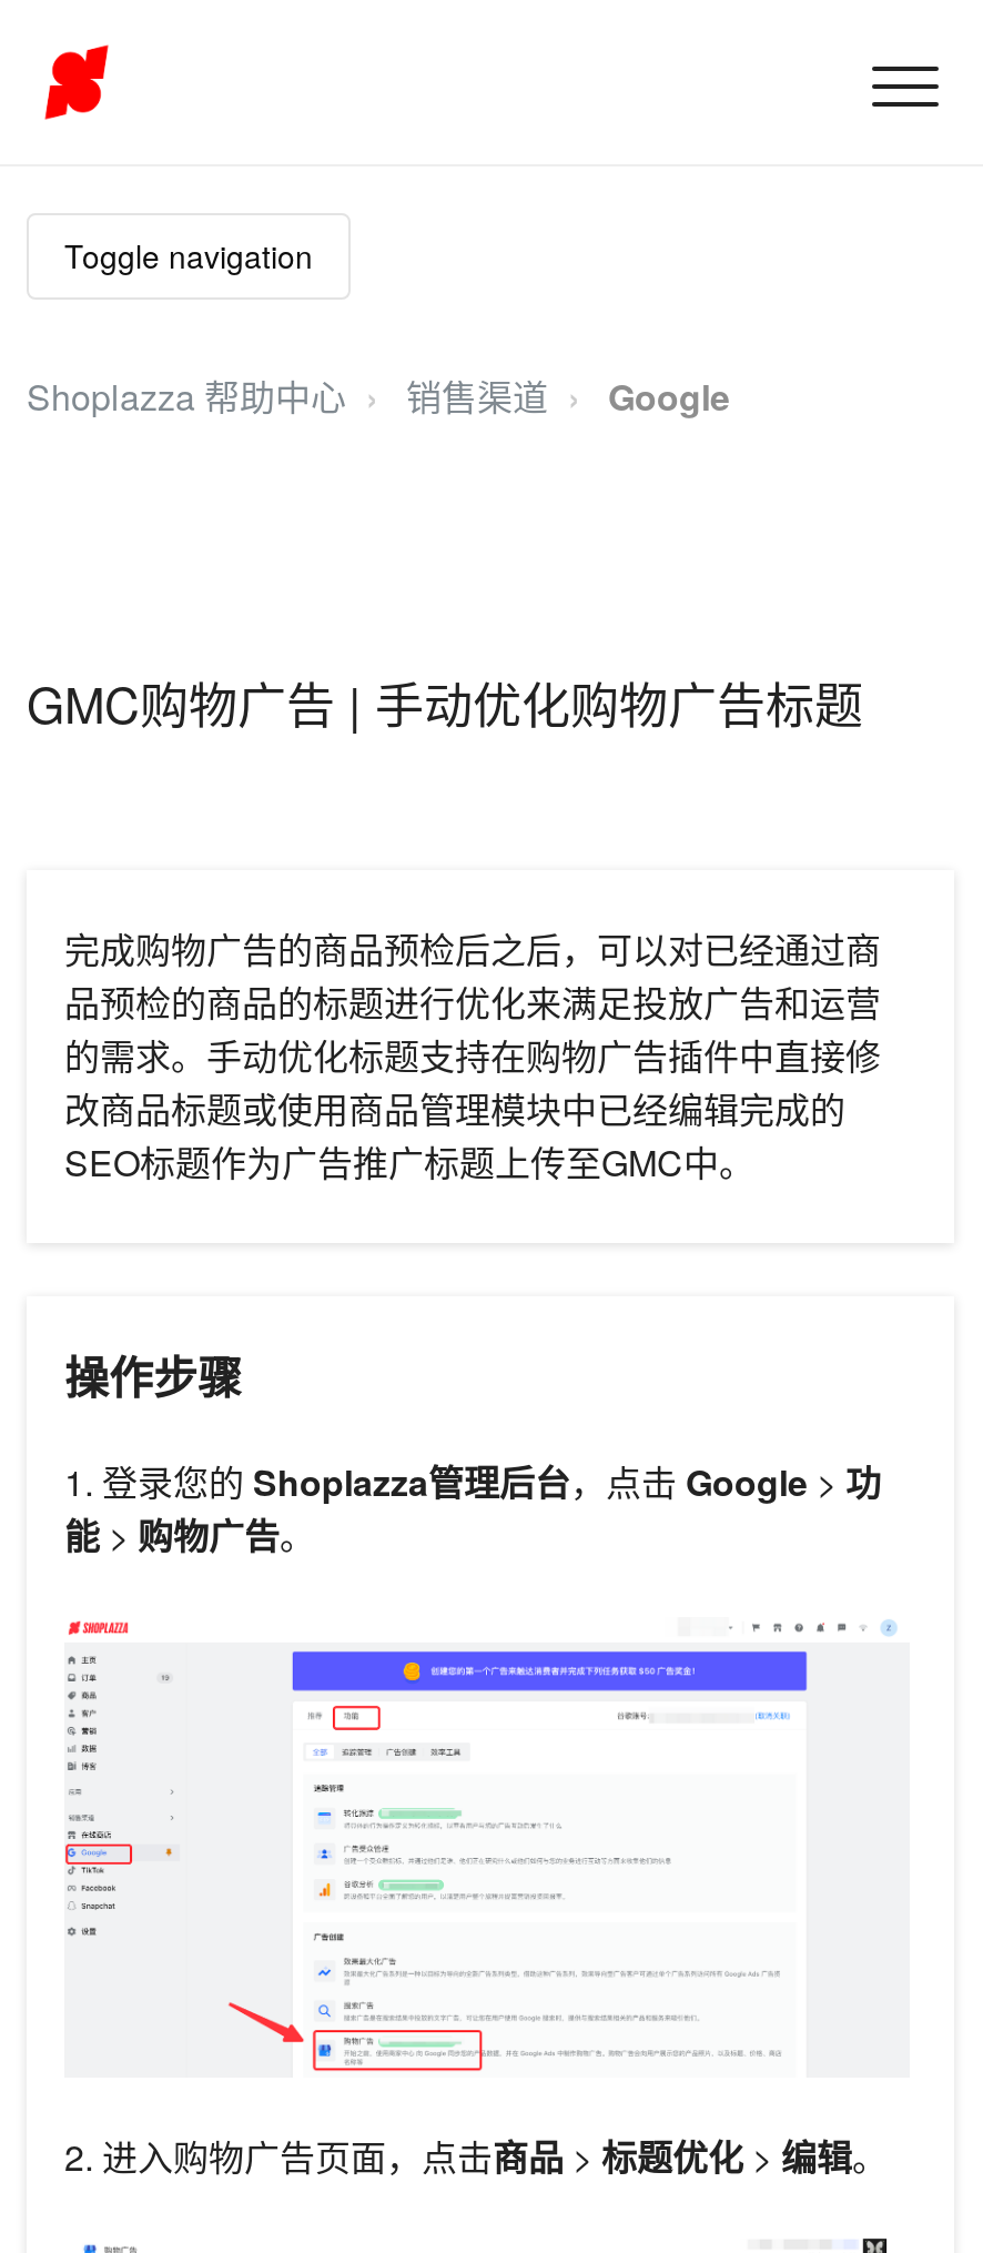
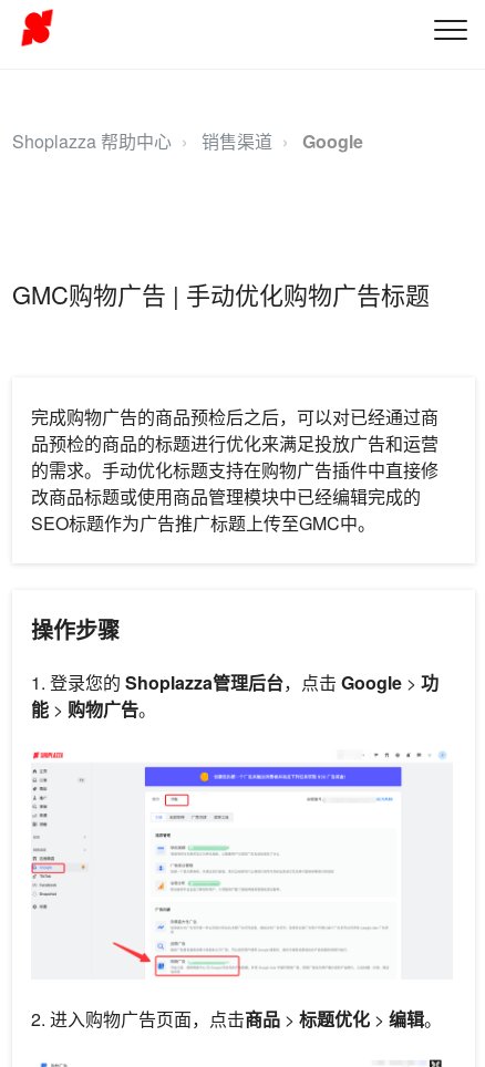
[64,233,313,277] Toggle navigation -> none

